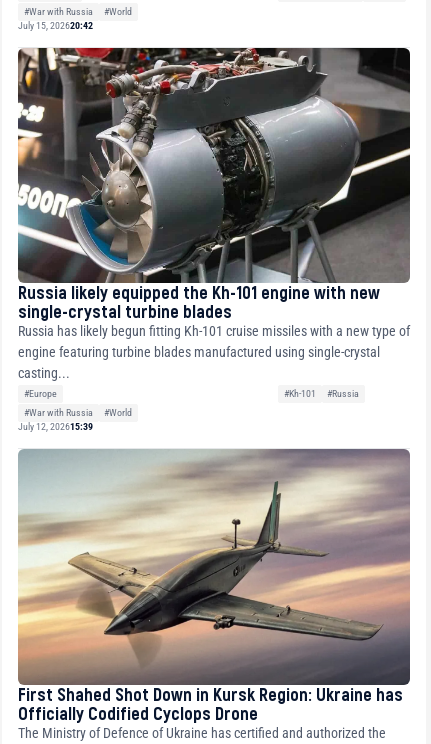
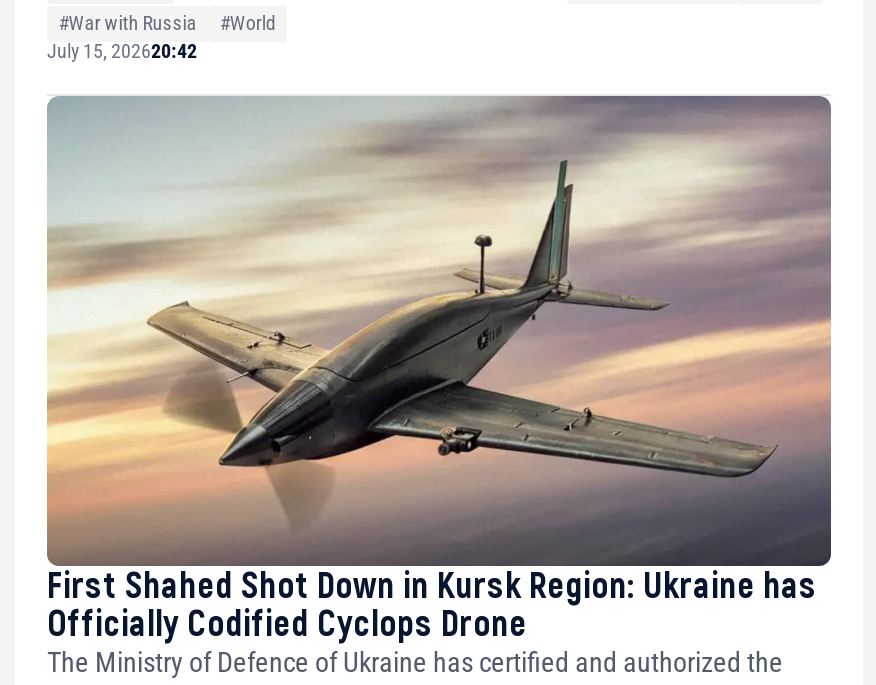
[17,47,411,432] [image] | Russia likely equipped the Kh-101 engine with new | single-crystal turbine blades | Russia has likely begun fitting Kh-101 cruise missiles with a new type of | engine featuring turbine blades manufactured using single-crystal | casting... | #Europe | #Kh-101 | #Russia | #War with Russia | #World | July 12, 2026 15:39 -> none

